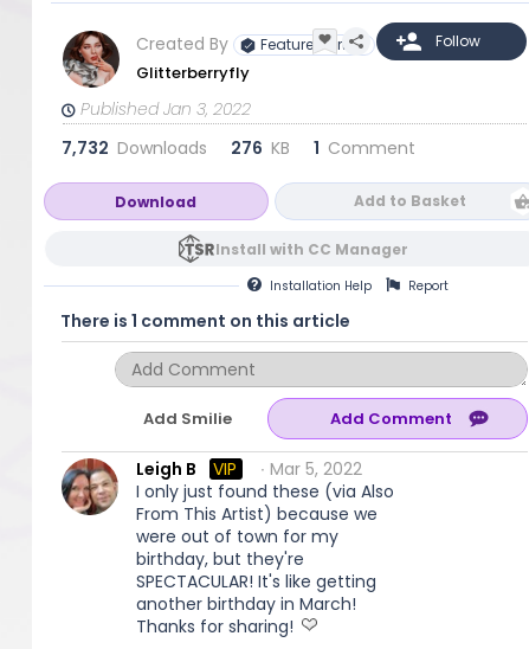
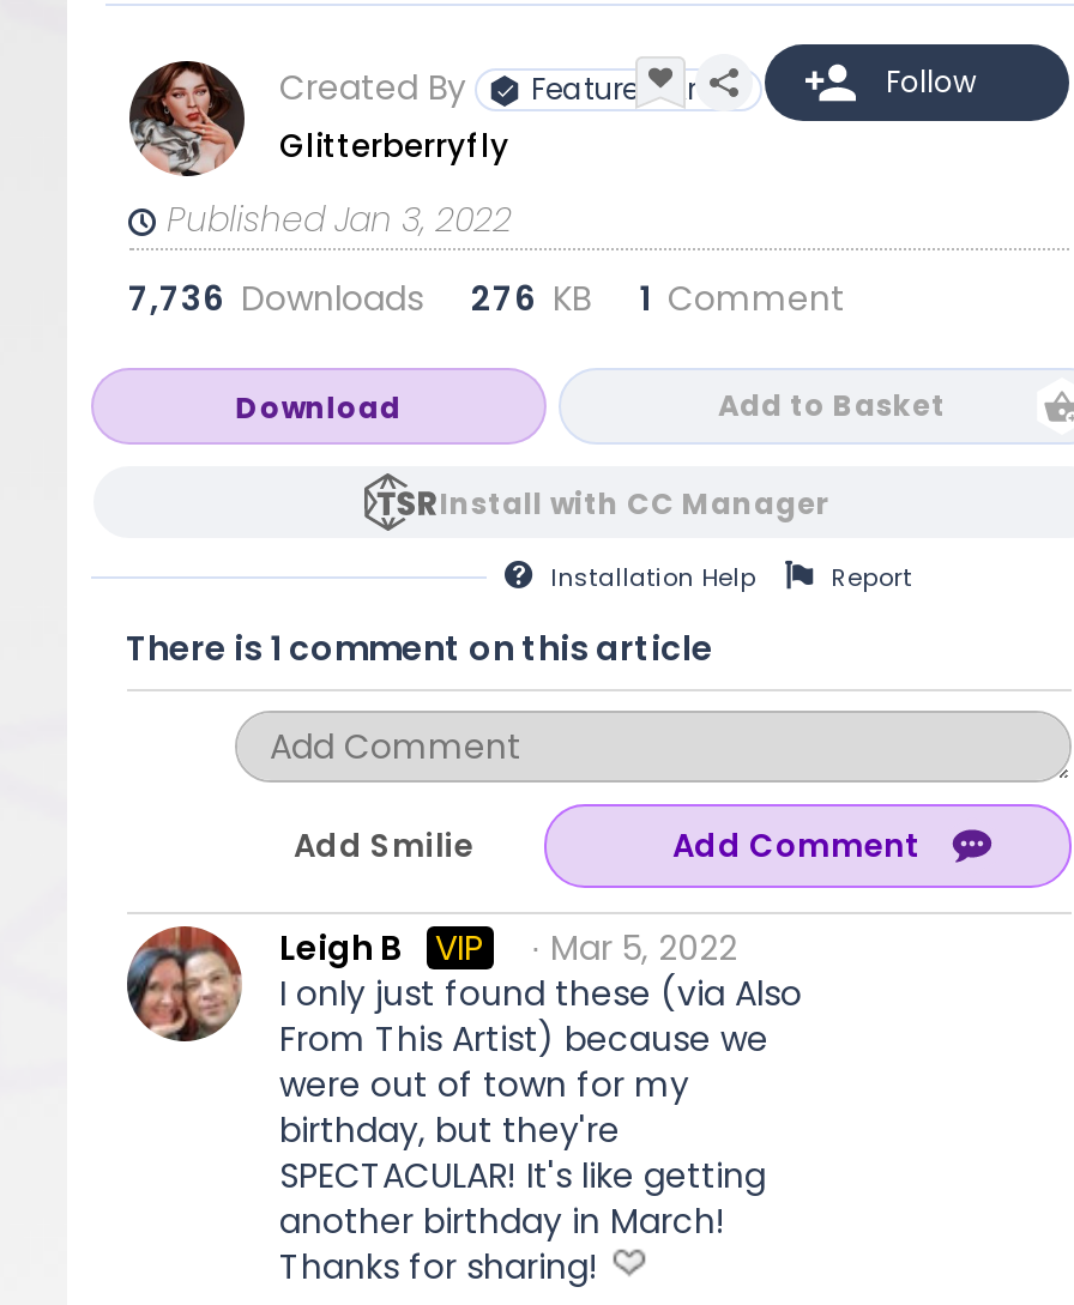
[62,136,416,160] 7,732 Downloads 276 KB 1 Comment -> [128,274,845,322] 7,736 Downloads 276 KB 1 Comment

